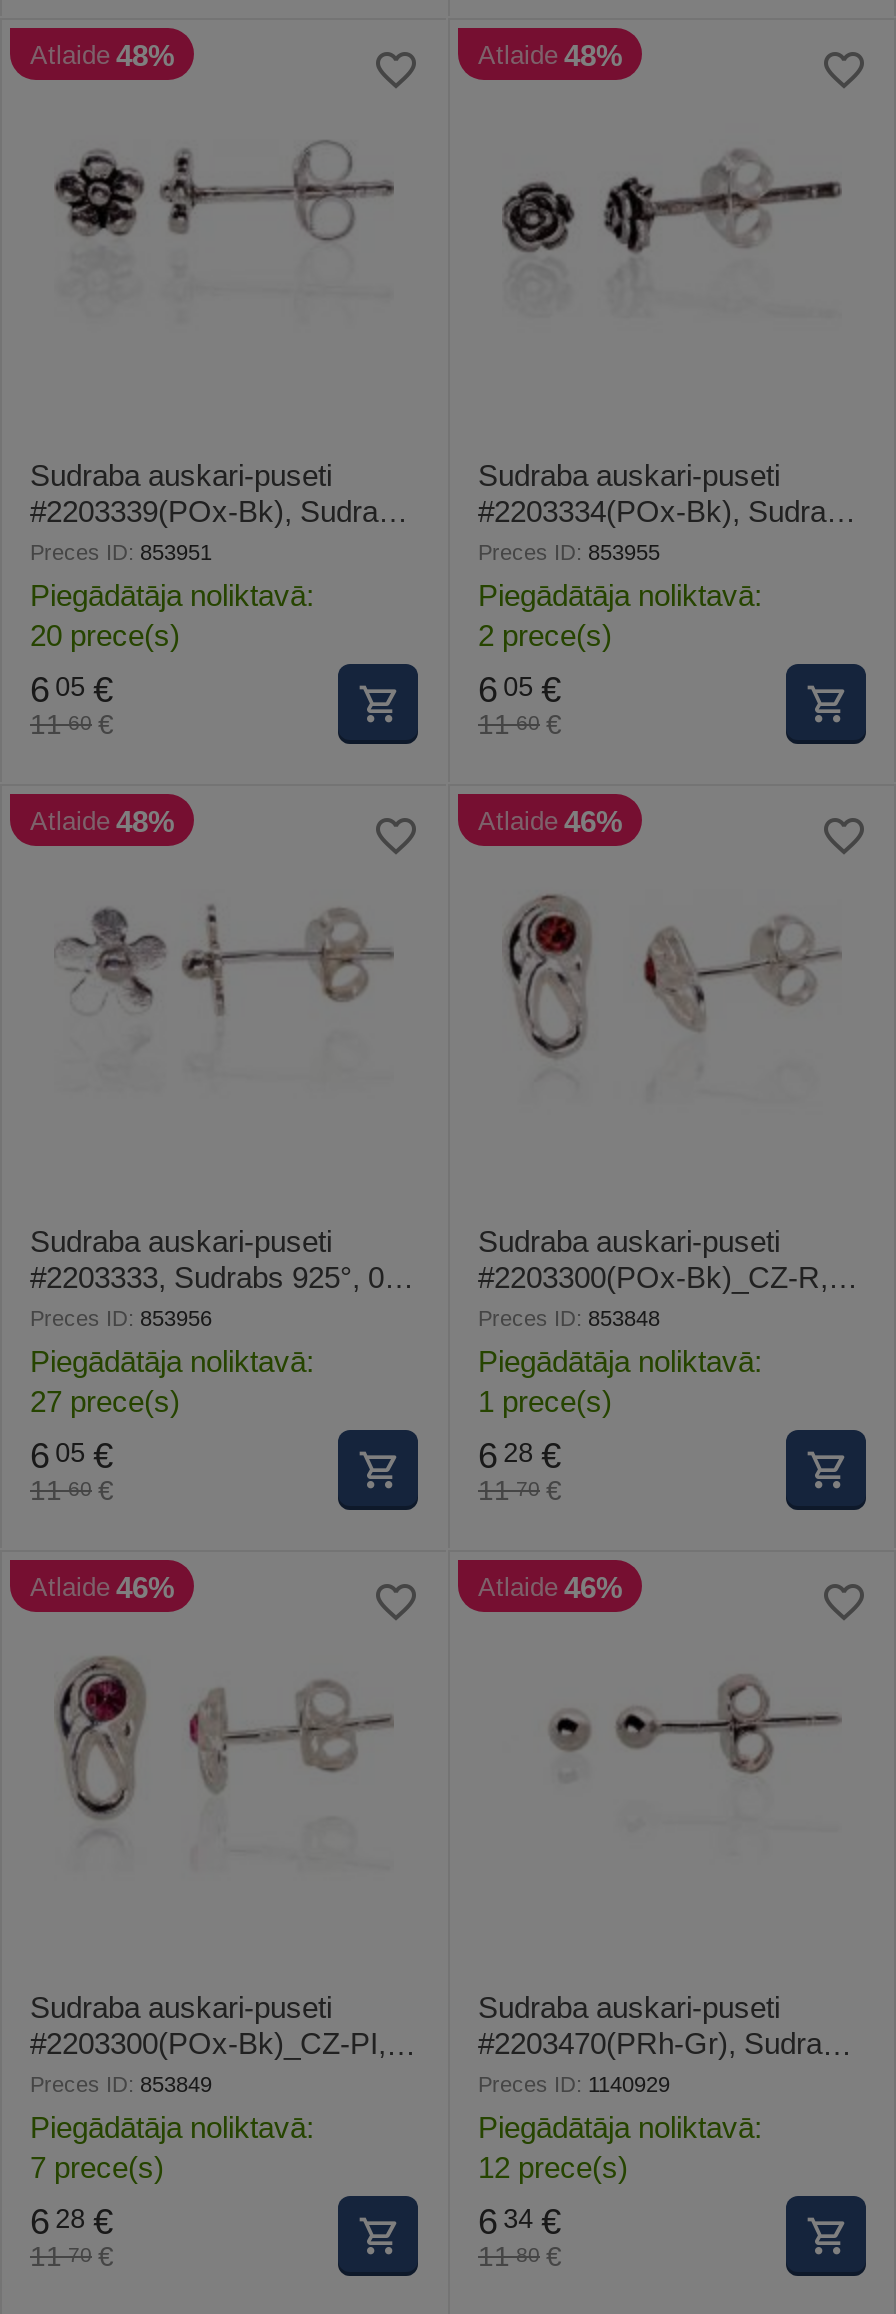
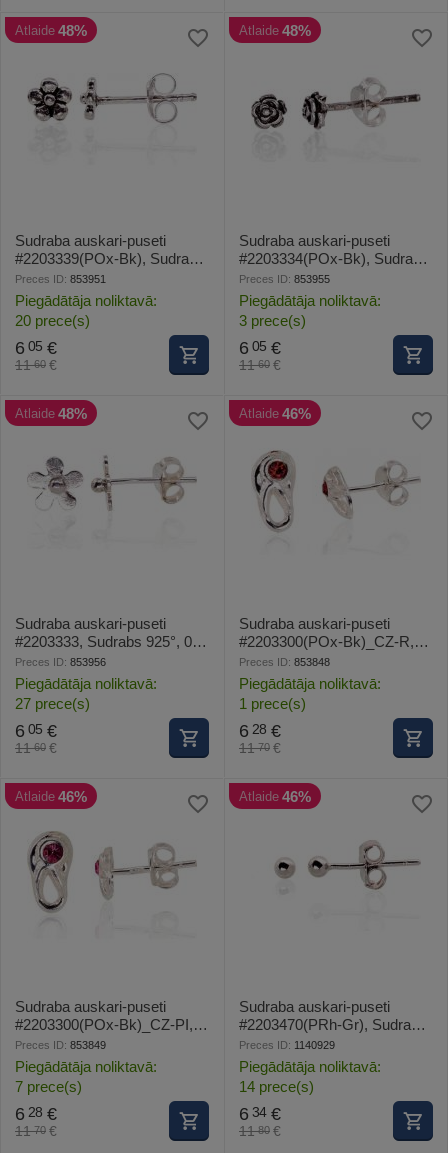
[478,617,612,651] 2 prece(s) -> [239,312,306,329] 3 prece(s)
[478,2150,628,2184] 12 prece(s) -> [239,1078,314,1095] 14 prece(s)

